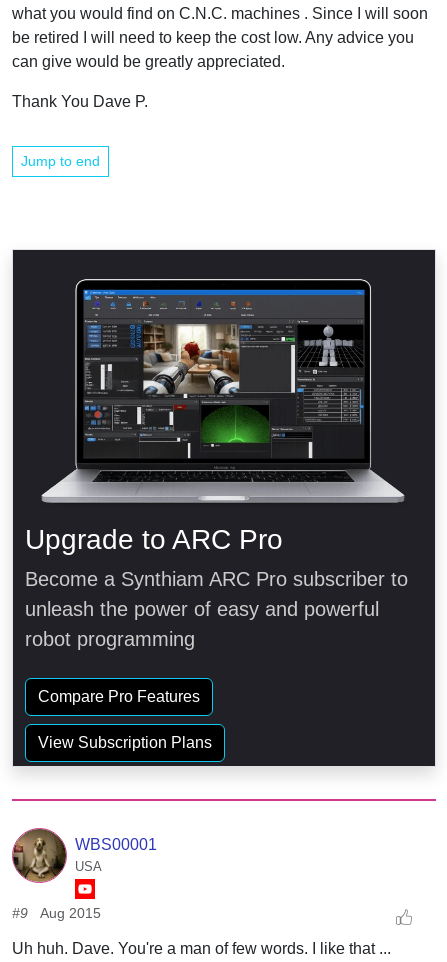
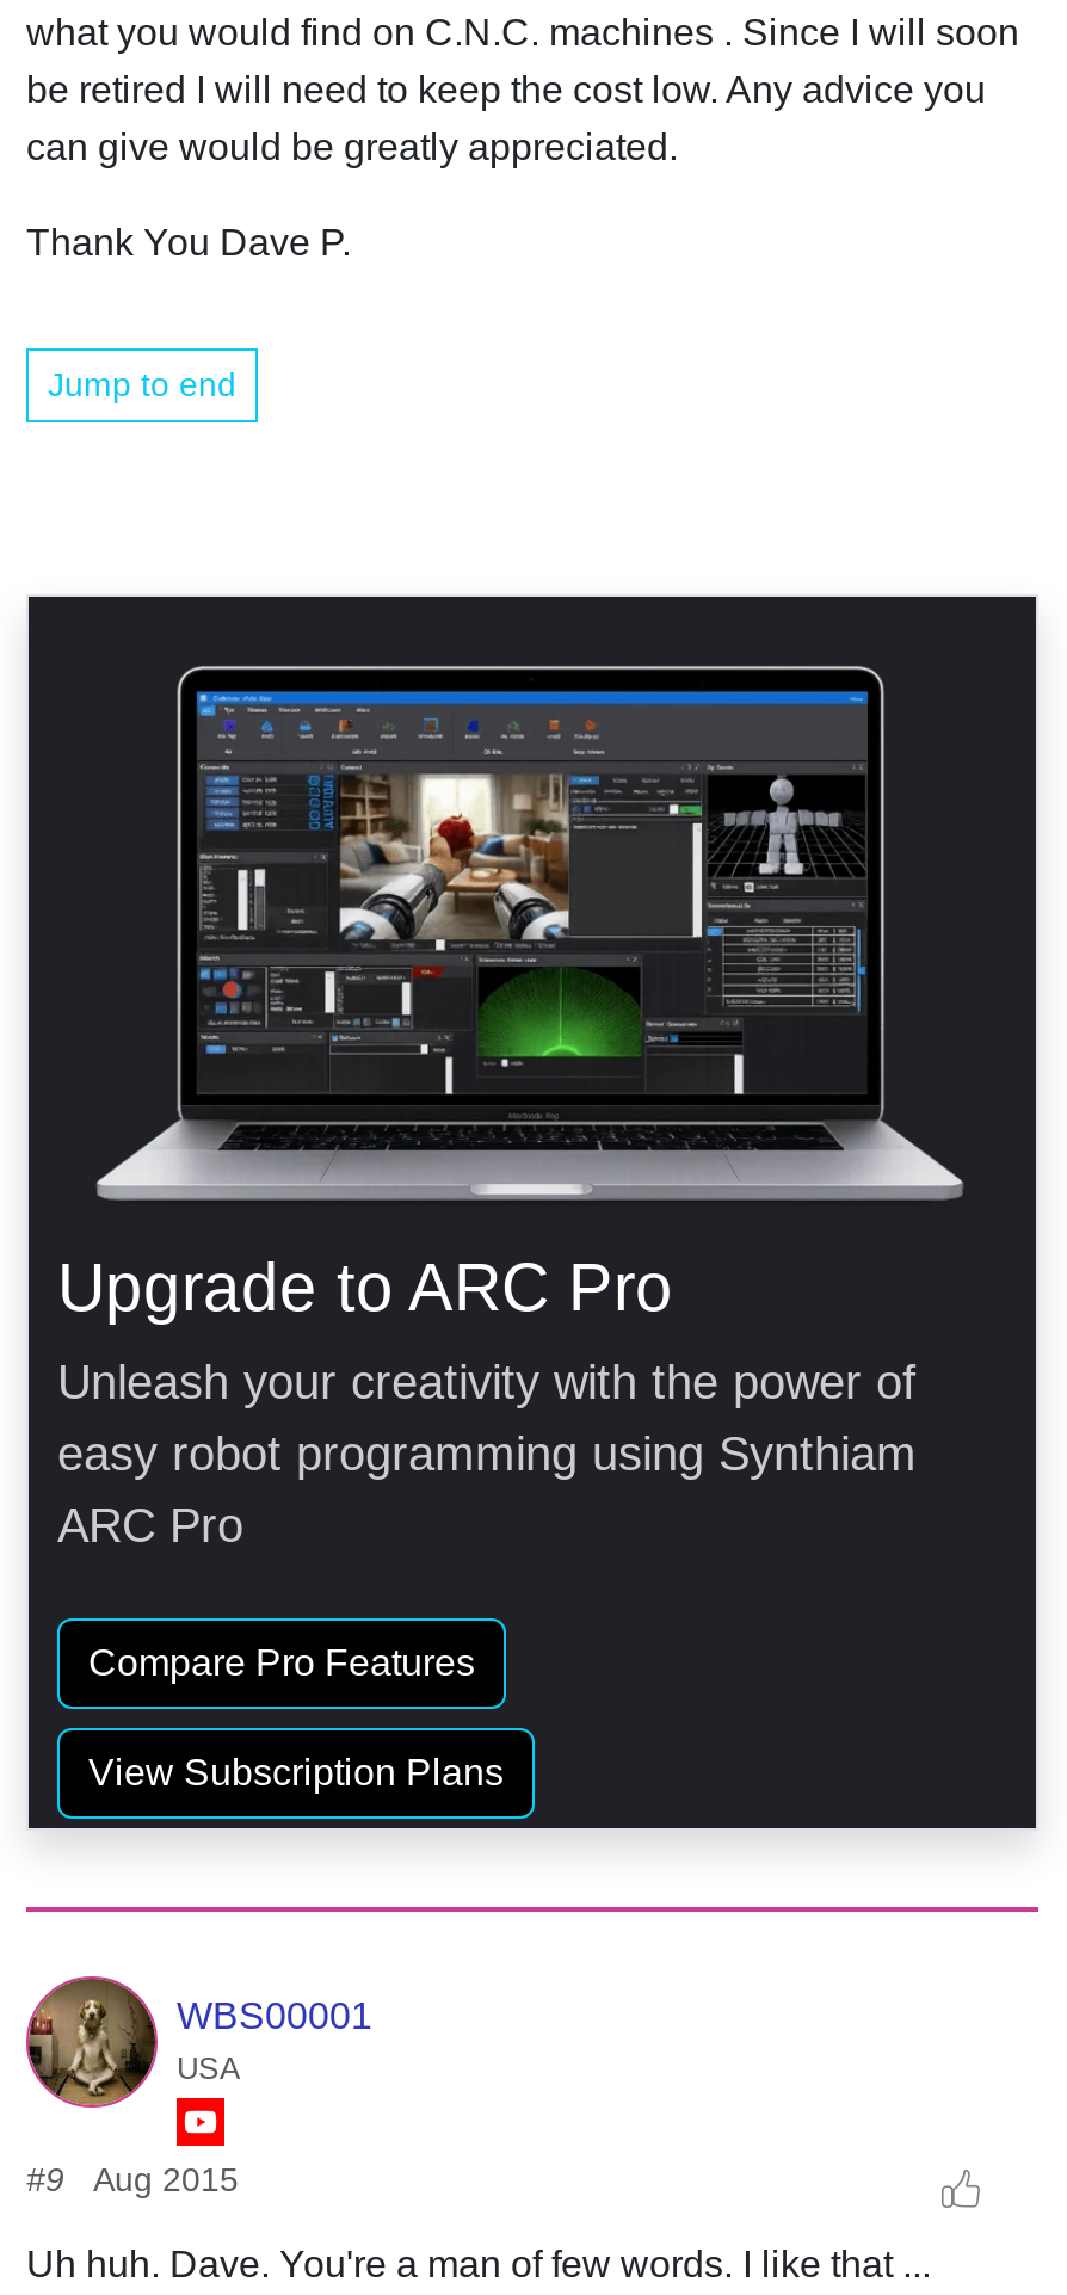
[25,568,408,650] Become a Synthiam ARC Pro subscriber to | unleash the power of easy and powerful | robot programming -> [57,1356,917,1552] Unleash your creativity with the power of | easy robot programming using Synthiam | ARC Pro

